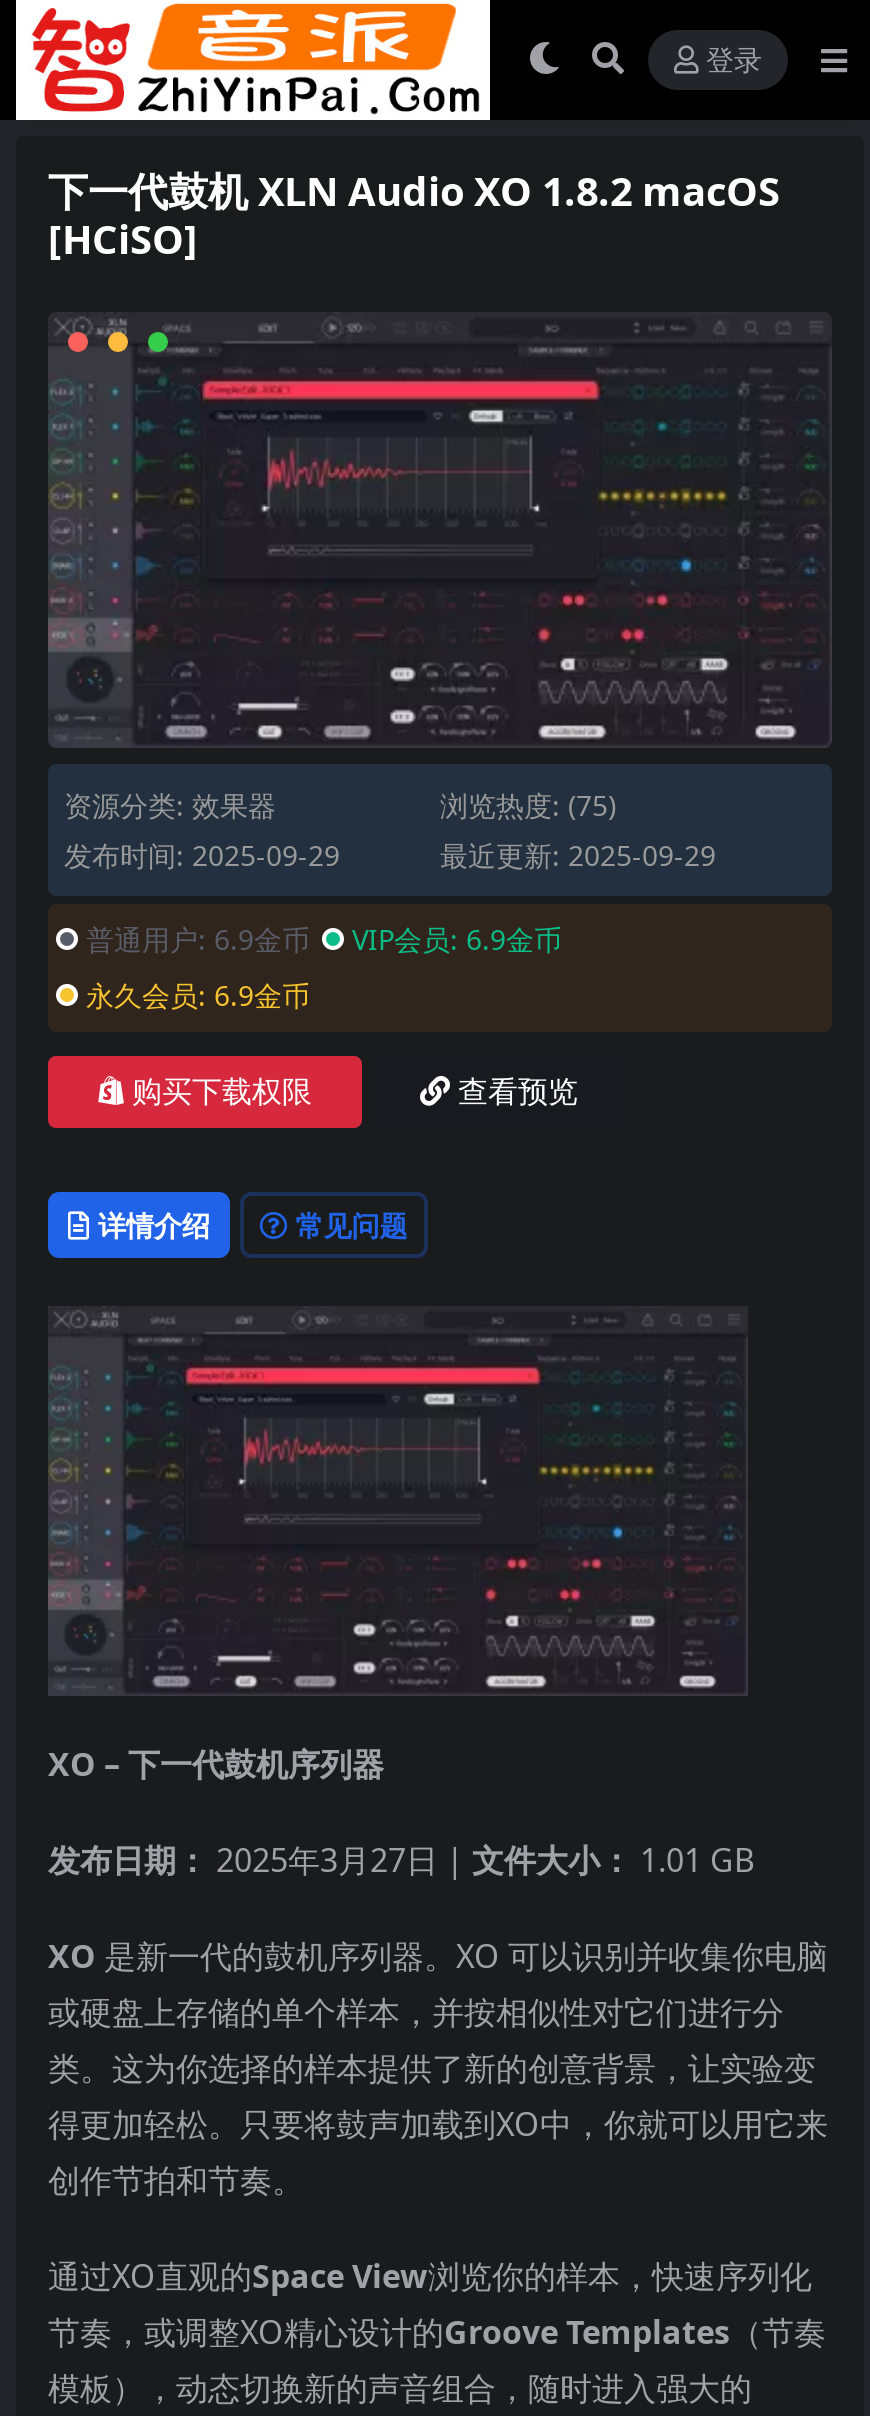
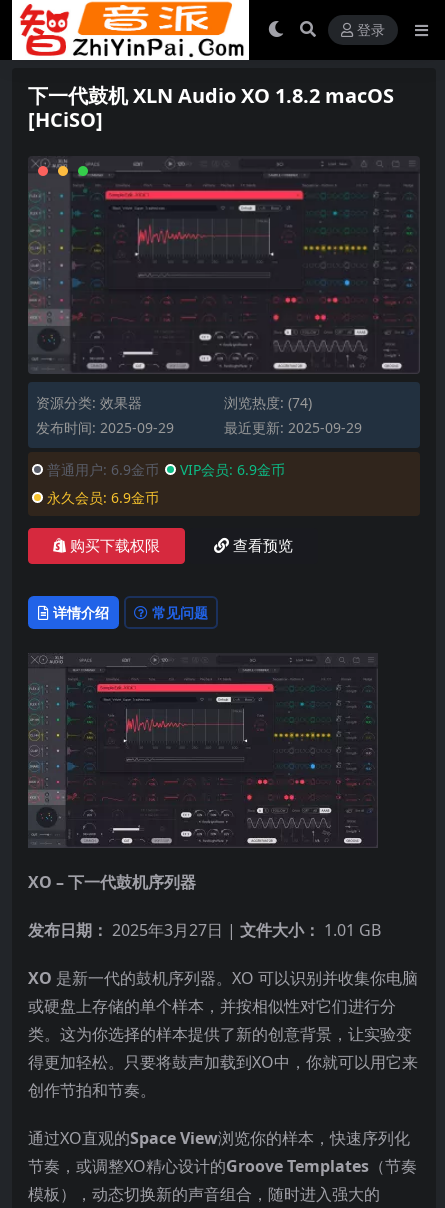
[440,787,616,825] 浏览热度: (75) -> [224,393,312,412] 浏览热度: (74)

